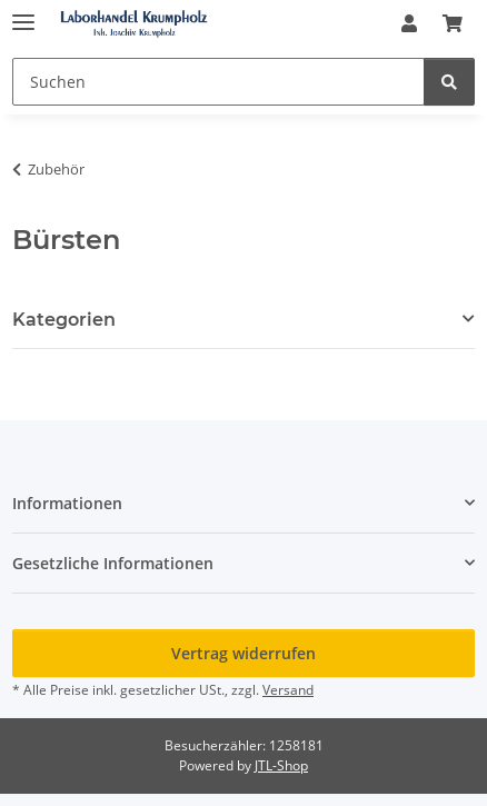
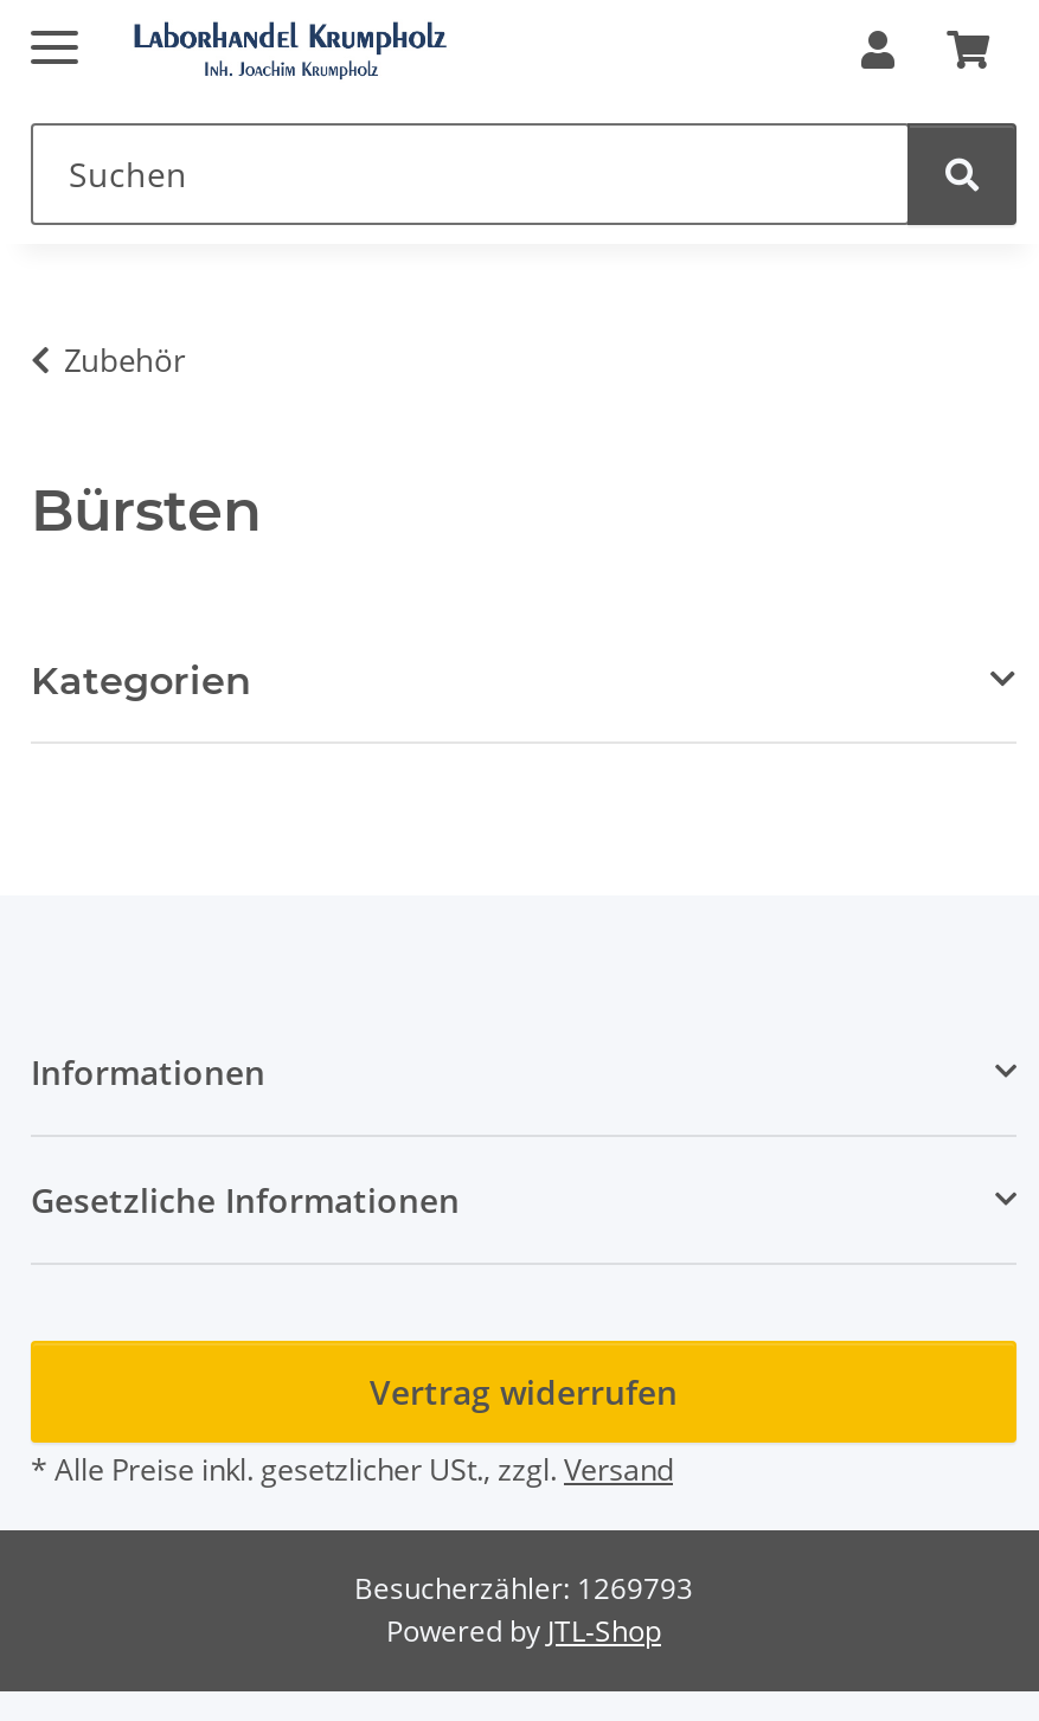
[164,736,323,755] Besucherzähler: 1258181 -> [354,1568,693,1608] Besucherzähler: 1269793

